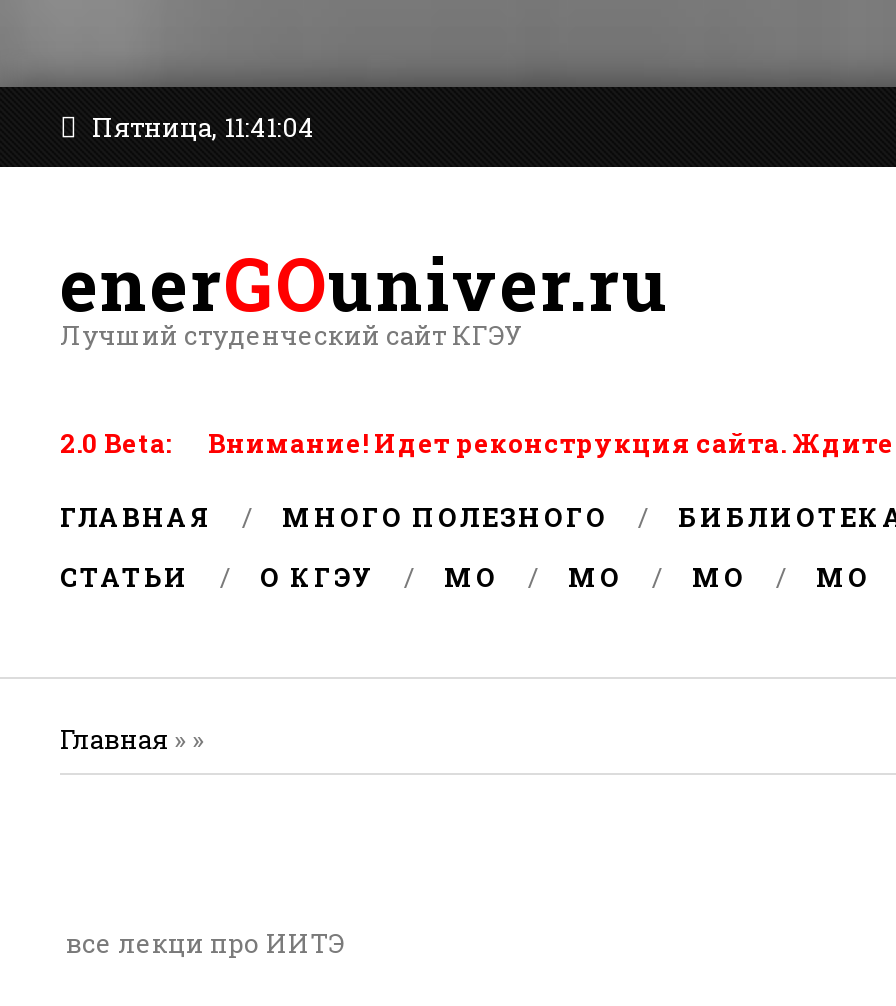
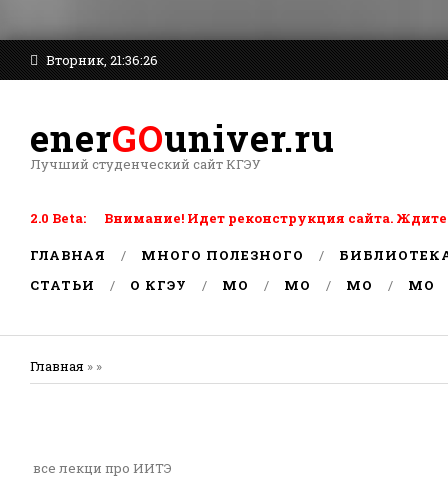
[86,109,314,145] Пятница, 11:41:04 -> [43,51,158,69] Вторник, 21:36:26

